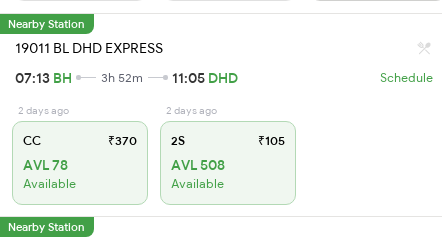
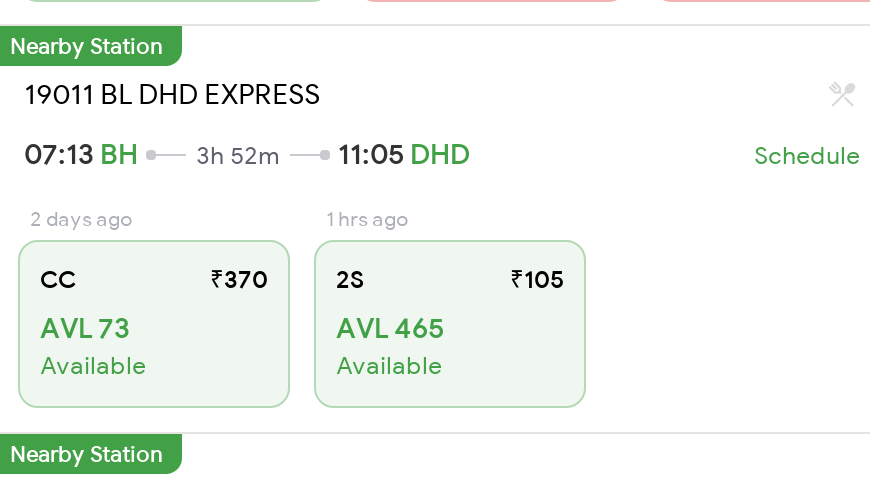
[166,104,217,117] 2 days ago -> [326,207,408,233] 1 hrs ago
[23,156,68,174] AVL 78 -> [40,311,130,347] AVL 73
[171,156,225,174] AVL 508 -> [336,311,444,347] AVL 465

